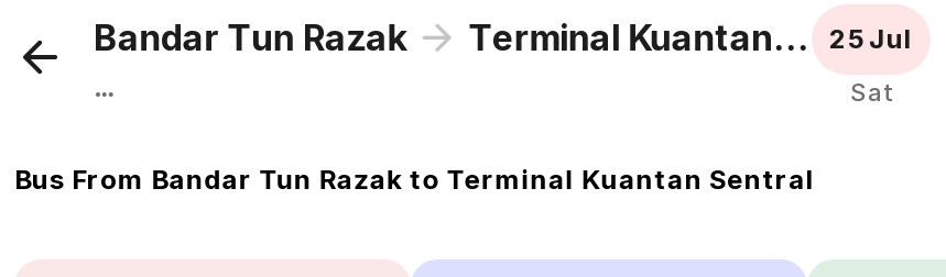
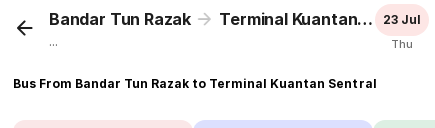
[829,22,913,55] 25 Jul -> [383,12,421,27] 23 Jul
[850,77,892,108] Sat -> [391,37,413,51] Thu

